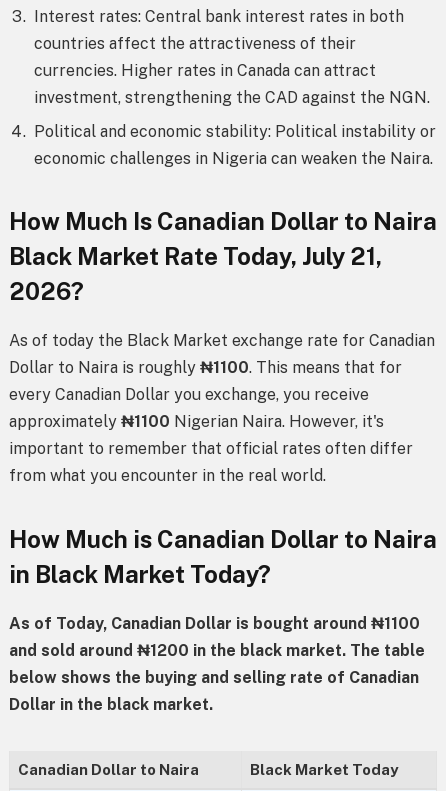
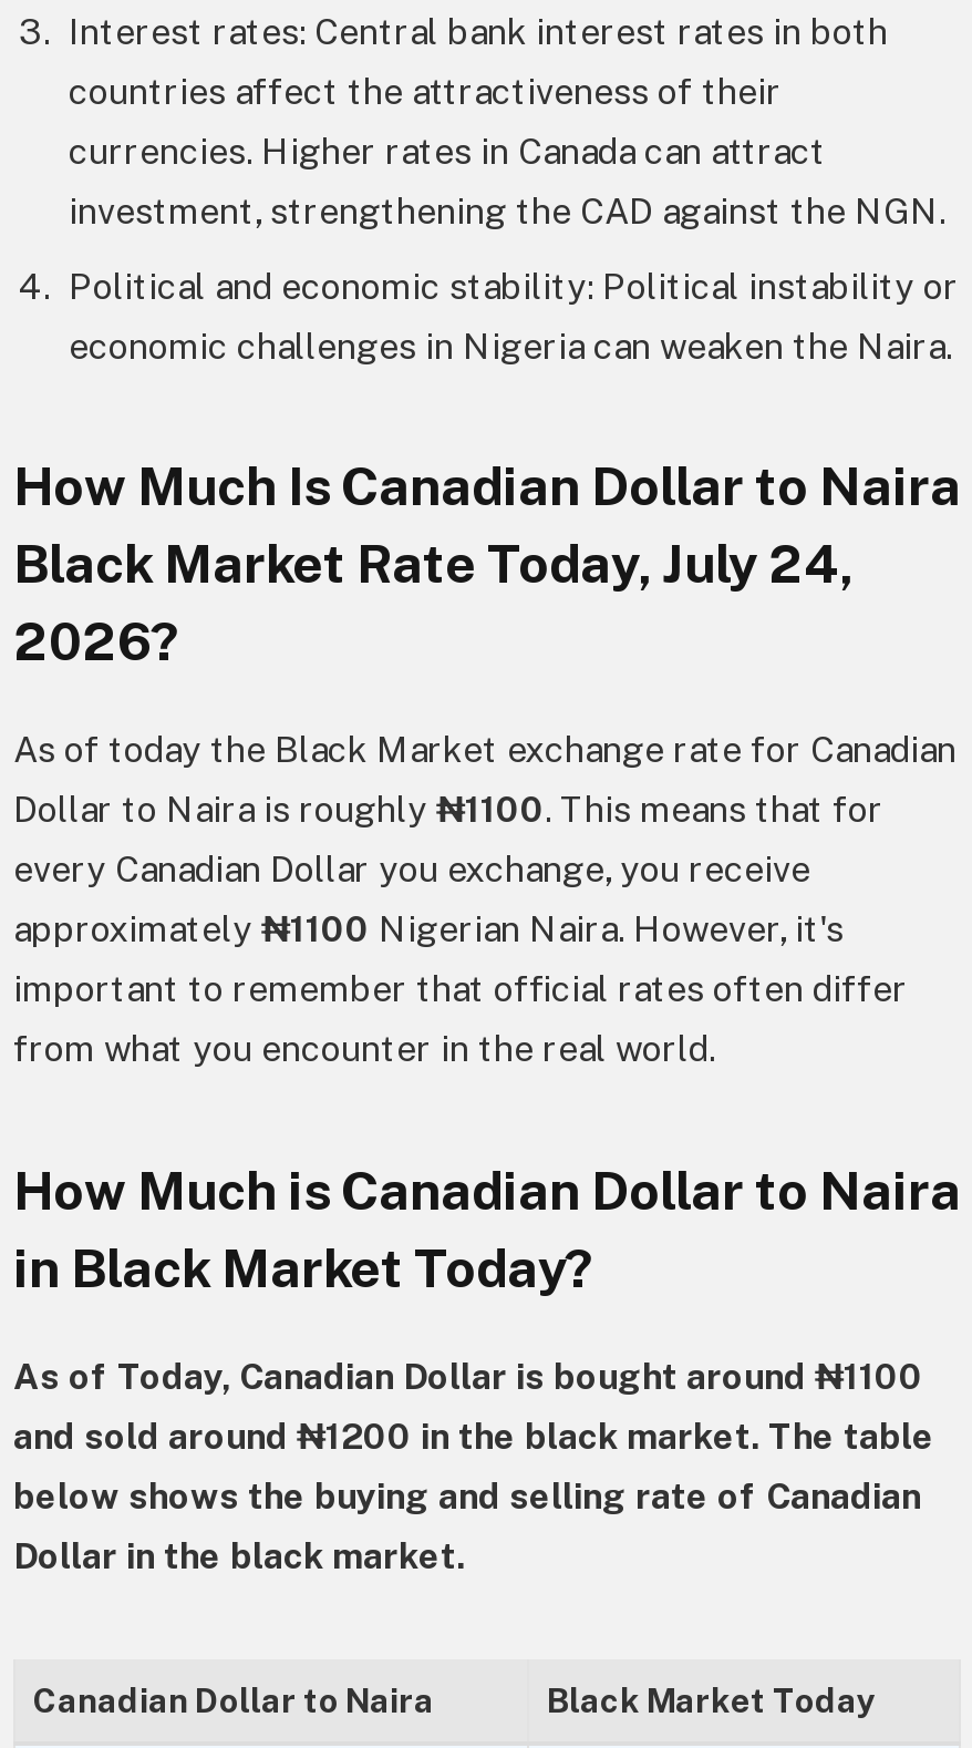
[9,242,382,270] Black Market Rate Today, July 21, -> [13,533,852,595] Black Market Rate Today, July 24,

